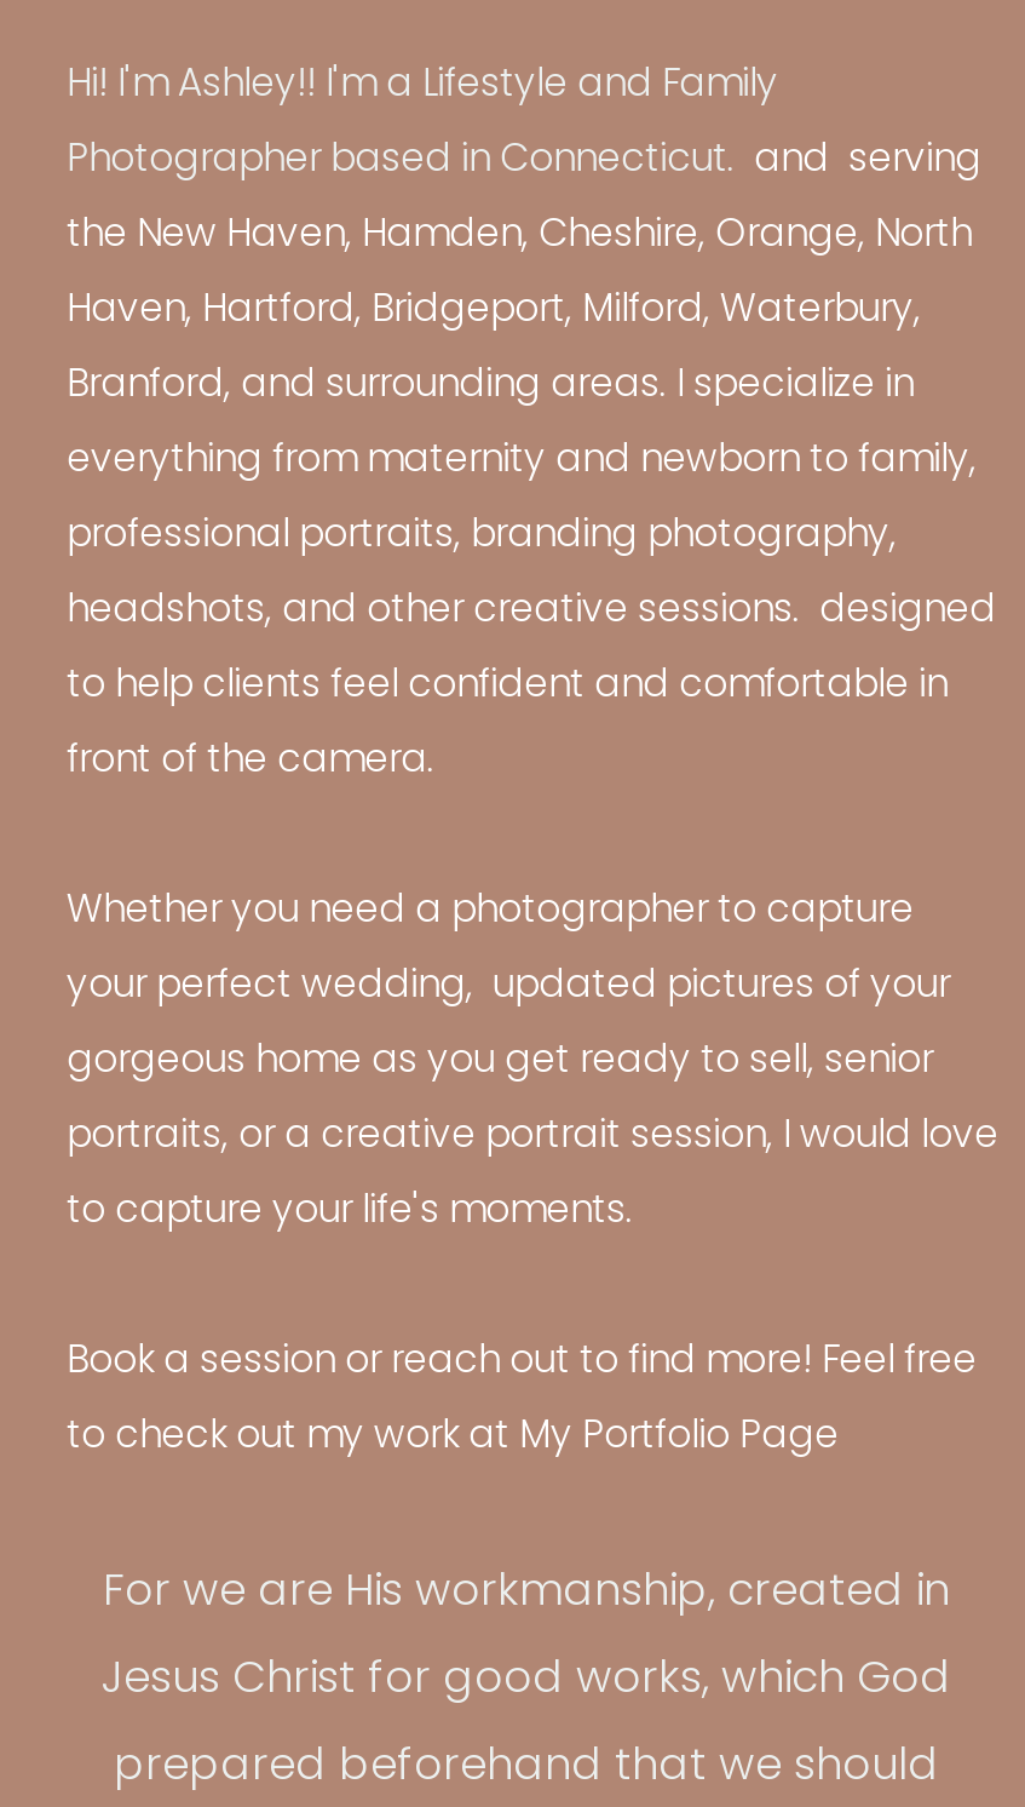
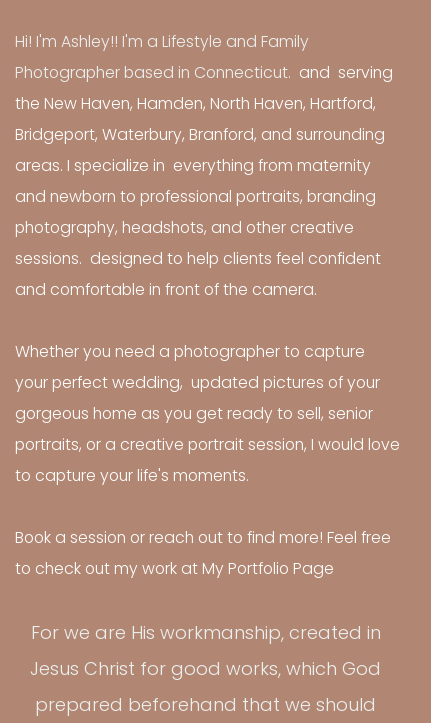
[66,205,996,786] the New Haven, Hamden, Cheshire, Orange, North | Haven, Hartford, Bridgeport, Milford, Waterbury, | Branford, and surrounding areas. I specialize in | everything from maternity and newborn to family, | professional portraits, branding photography, | headshots, and other creative sessions. designed | to help clients feel confident and comfortable in | front of the camera. -> [15,92,385,301] the New Haven, Hamden, North Haven, Hartford, | Bridgeport, Waterbury, Branford, and surrounding | areas. I specialize in everything from maternity | and newborn to professional portraits, branding | photography, headshots, and other creative | sessions. designed to help clients feel confident | and comfortable in front of the camera.

